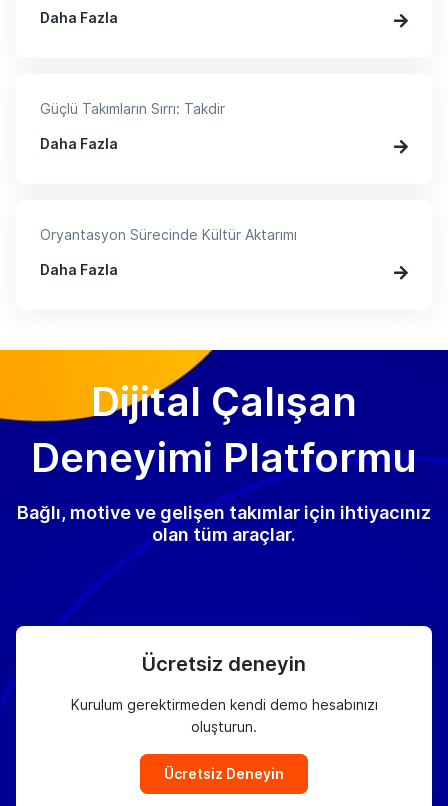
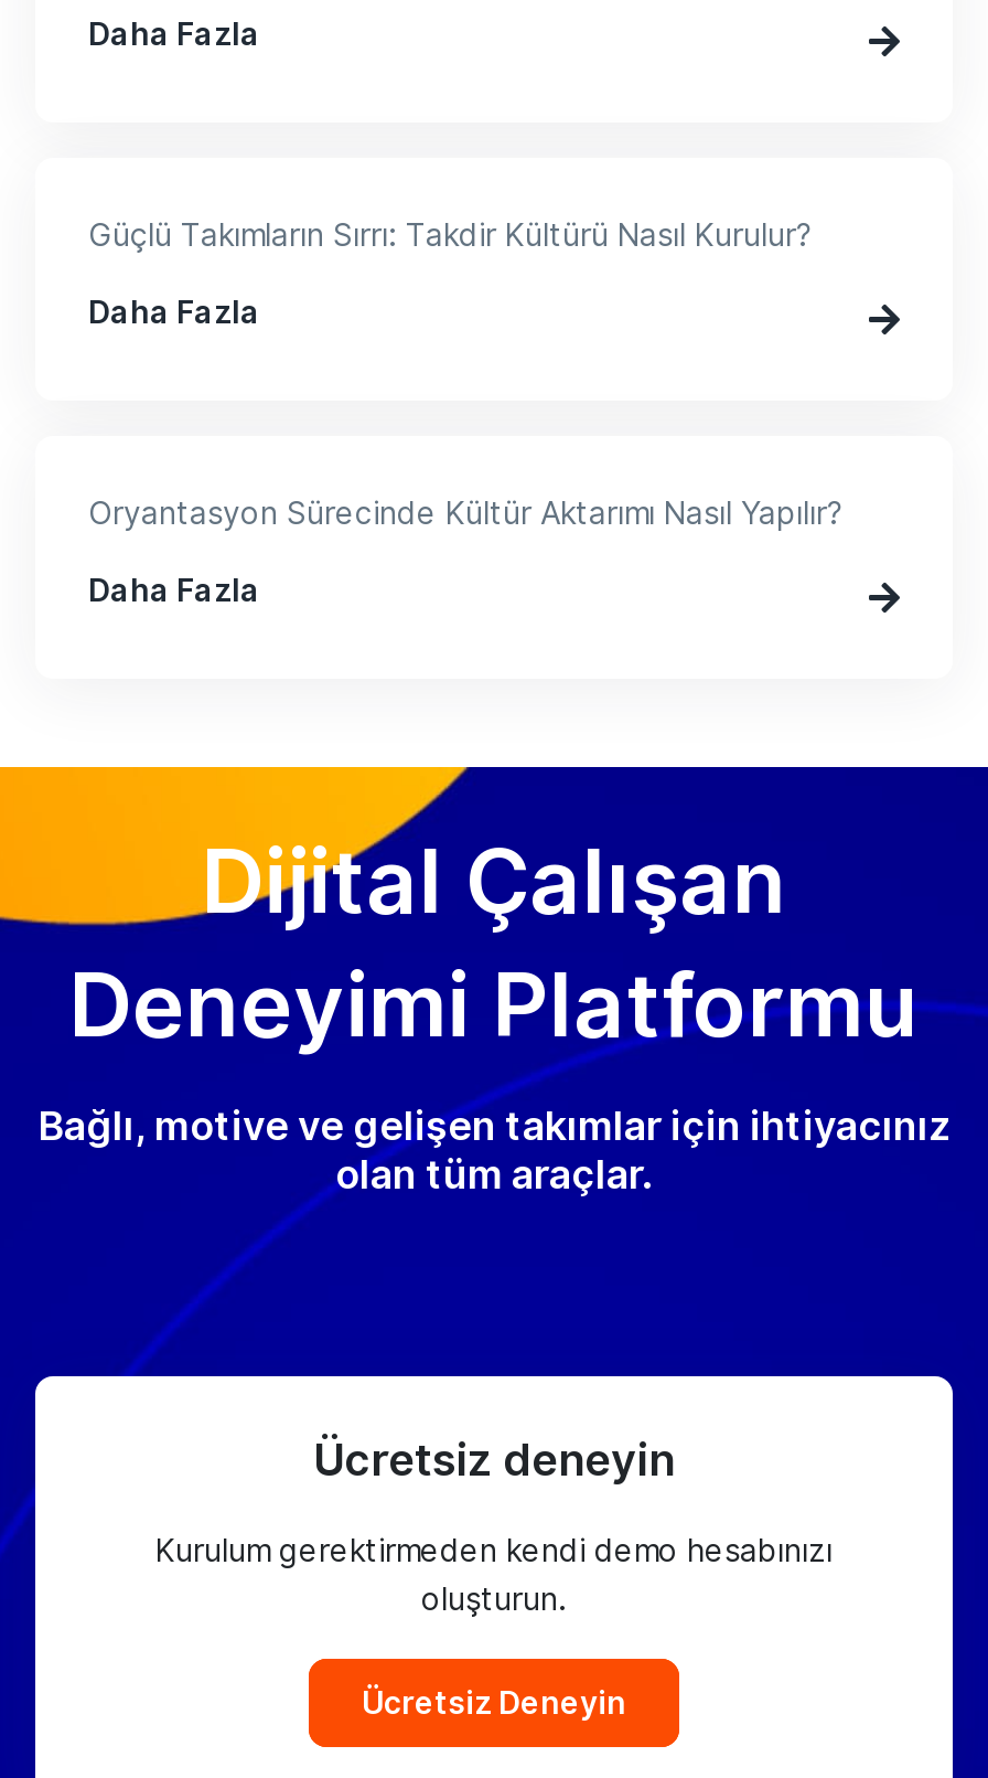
[40,101,225,117] Güçlü Takımların Sırrı: Takdir -> [88,217,814,252] Güçlü Takımların Sırrı: Takdir Kültürü Nasıl Kurulur?
[40,227,297,243] Oryantasyon Sürecinde Kültür Aktarımı -> [88,495,845,530] Oryantasyon Sürecinde Kültür Aktarımı Nasıl Yapılır?

